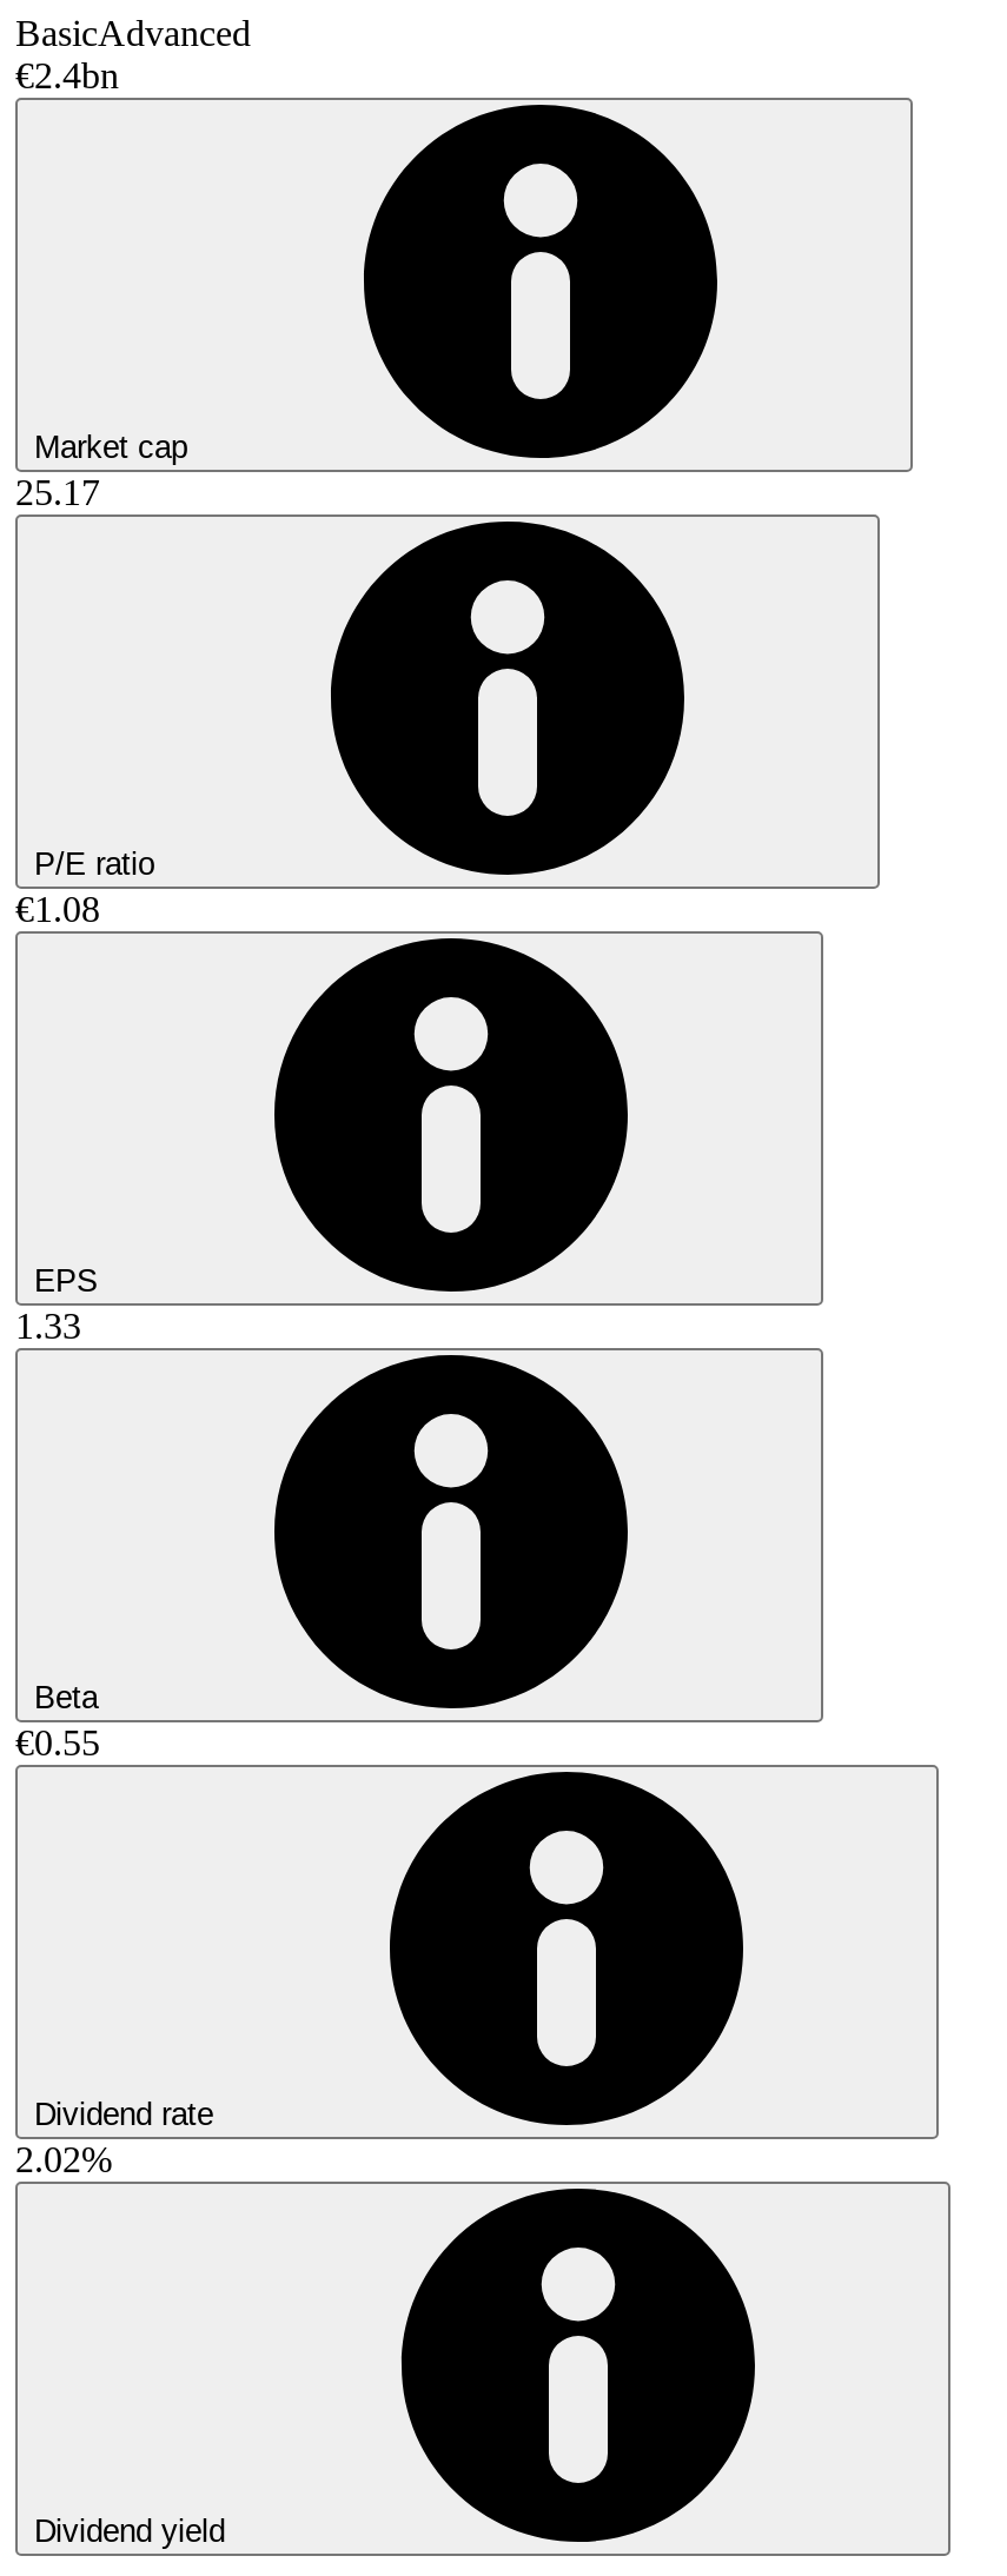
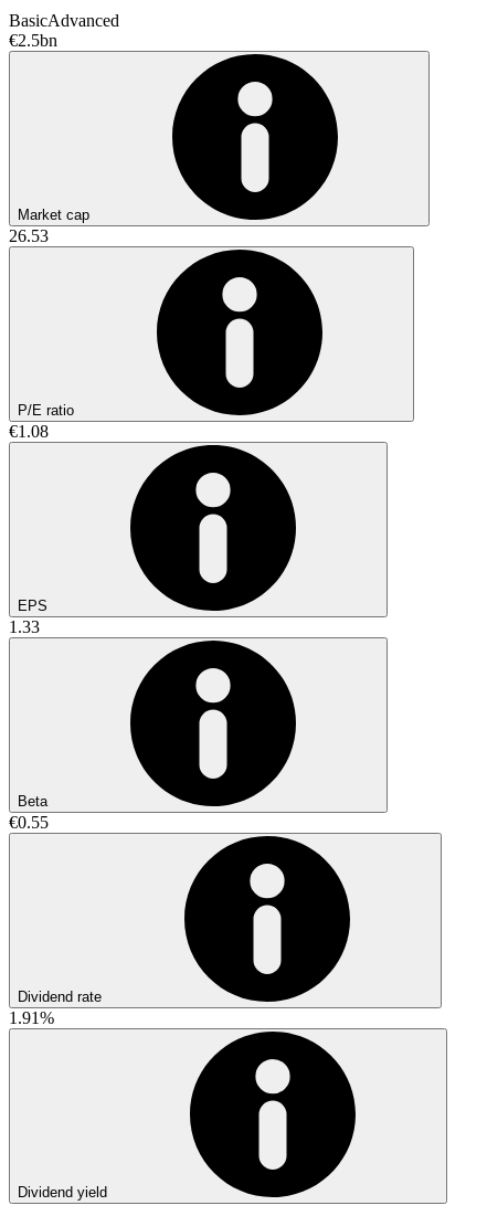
[15,55,119,95] €2.4bn -> [9,31,57,49] €2.5bn
[15,472,100,512] 25.17 -> [9,226,49,245] 26.53
[15,2139,112,2179] 2.02% -> [9,1008,54,1027] 1.91%

